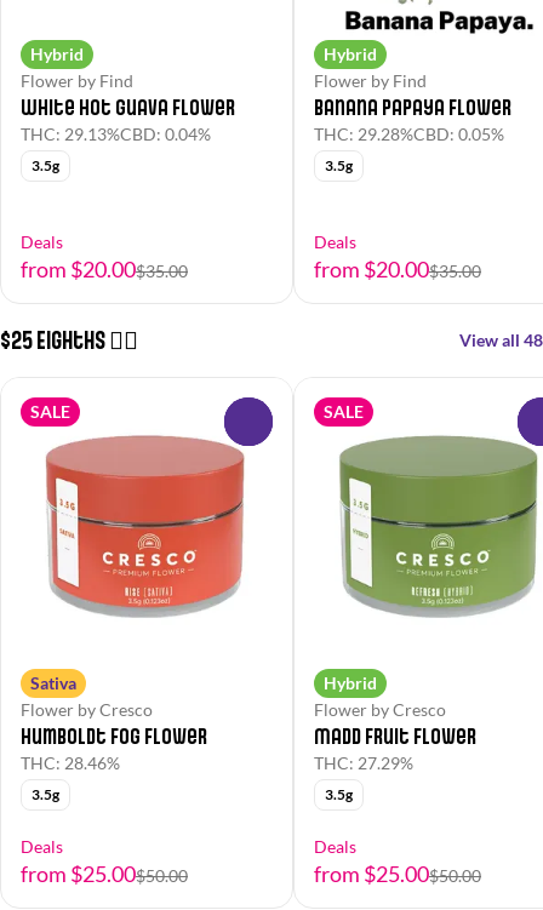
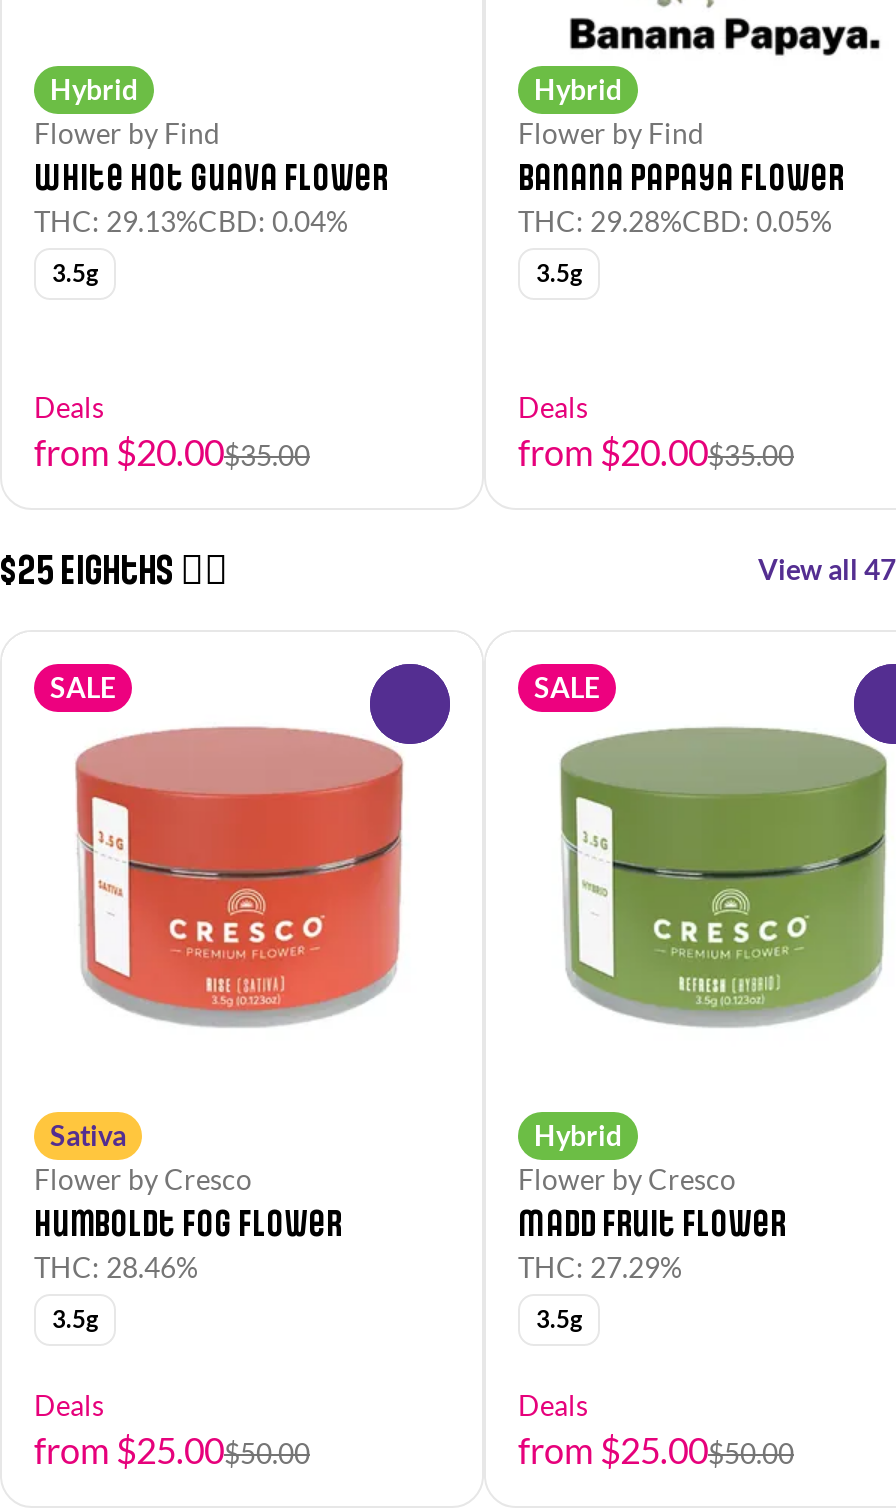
[459,330,543,350] View all 48 -> [758,552,896,586] View all 47

